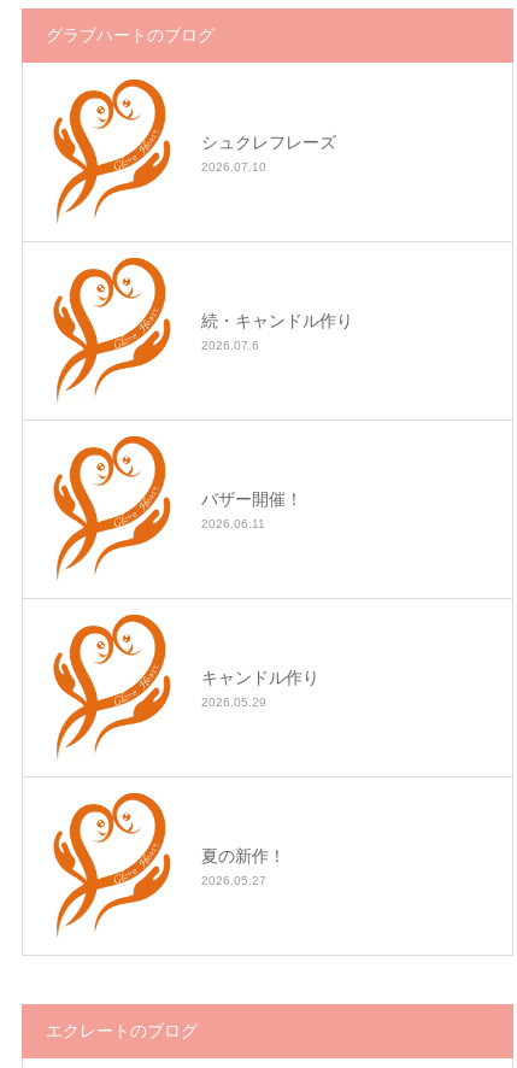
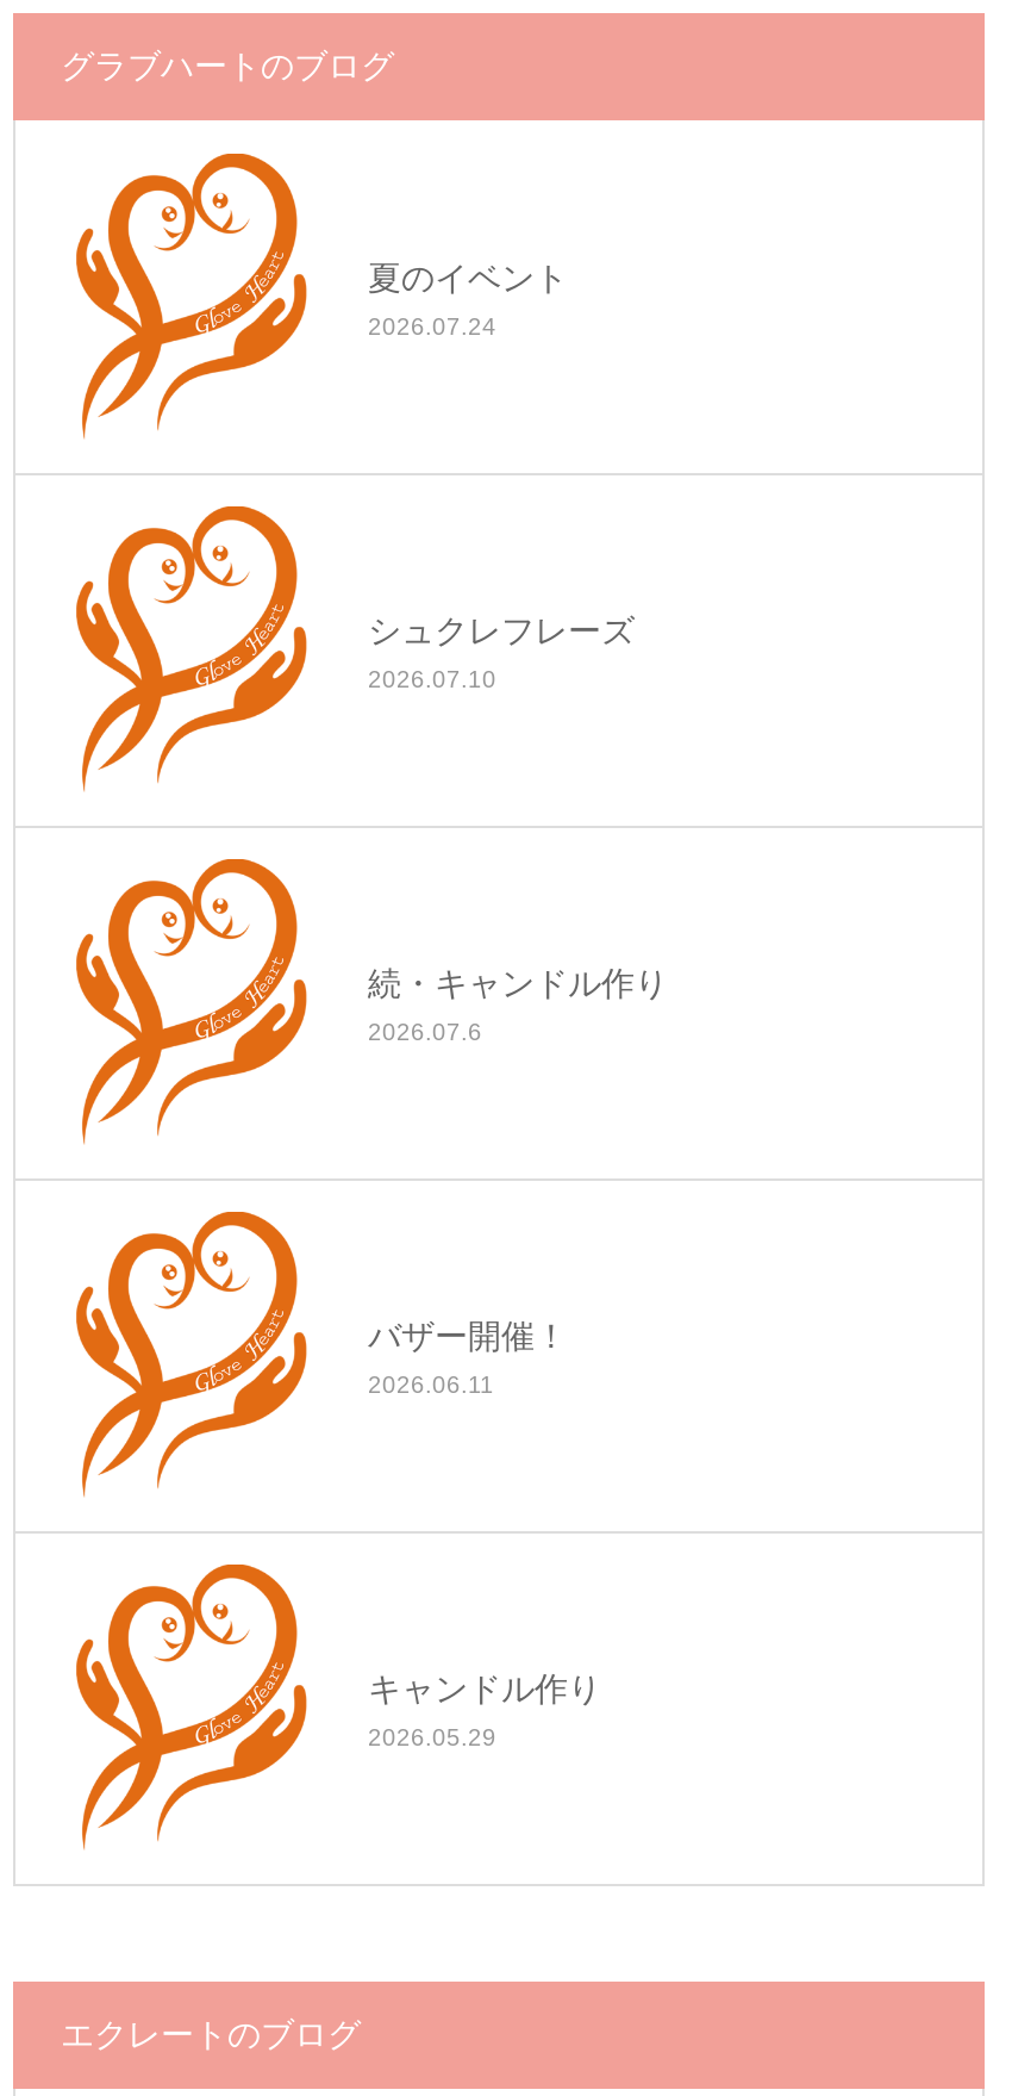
none -> [368,259,568,340] 夏のイベント | 2026.07.24
moved [80,86,134,125] -> [127,518,235,597]: [image]
moved [52,113,353,709] -> [73,573,668,1751]: [image] | シュクレフレーズ | 2026.07.10 | ... | キャンドル作り | 2026.05.29
[201,846,286,887] 夏の新作！ | 2026.05.27 -> none

